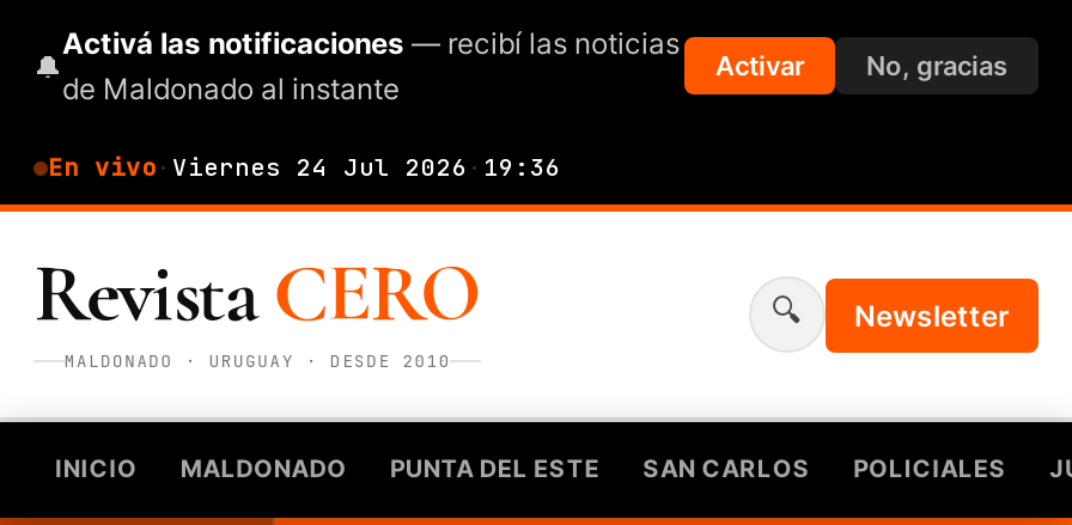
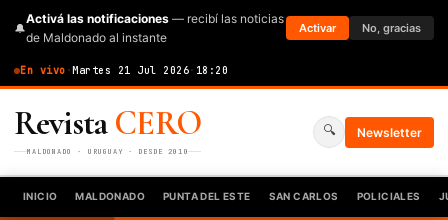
[48,152,561,183] En vivo · Viernes 24 Jul 2026 · 19:36 -> [20,64,228,77] En vivo · Martes 21 Jul 2026 · 18:20

